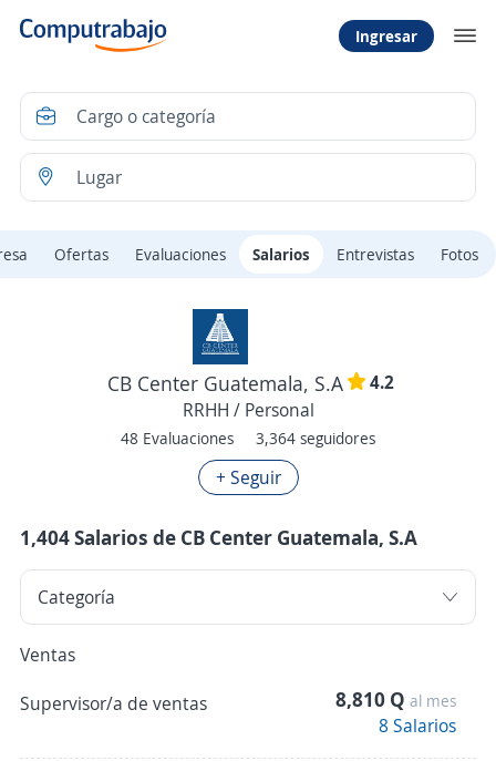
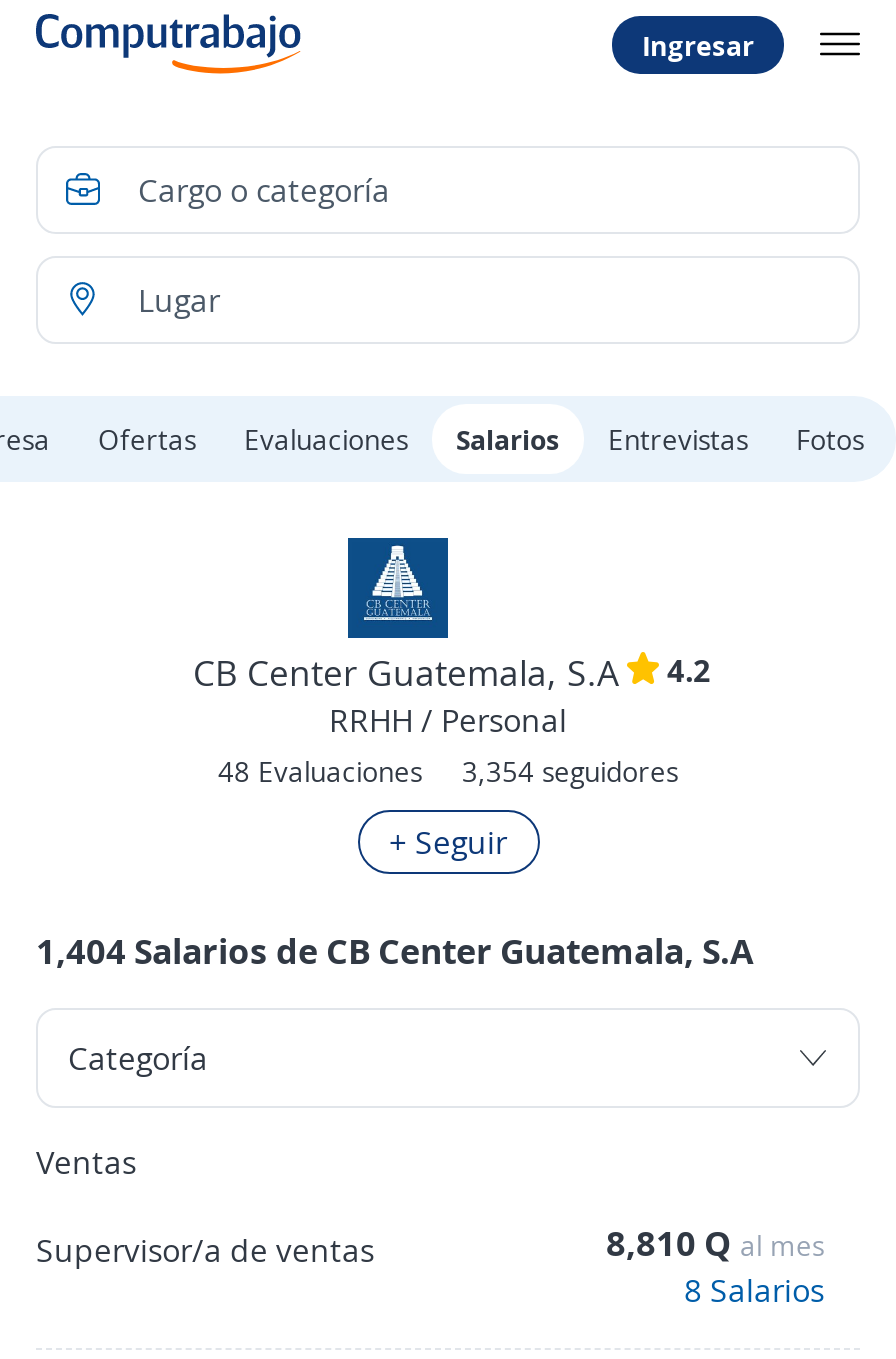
[121,428,375,449] 48 Evaluaciones 3,364 seguidores -> [218,752,678,790] 48 Evaluaciones 3,354 seguidores

